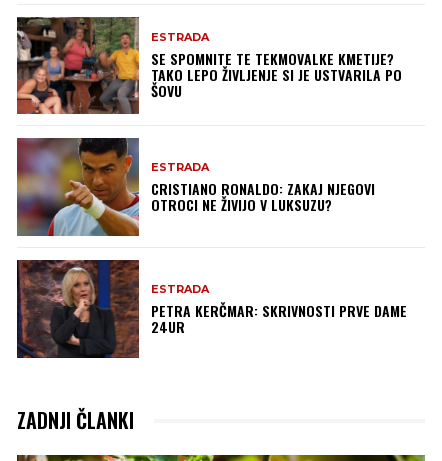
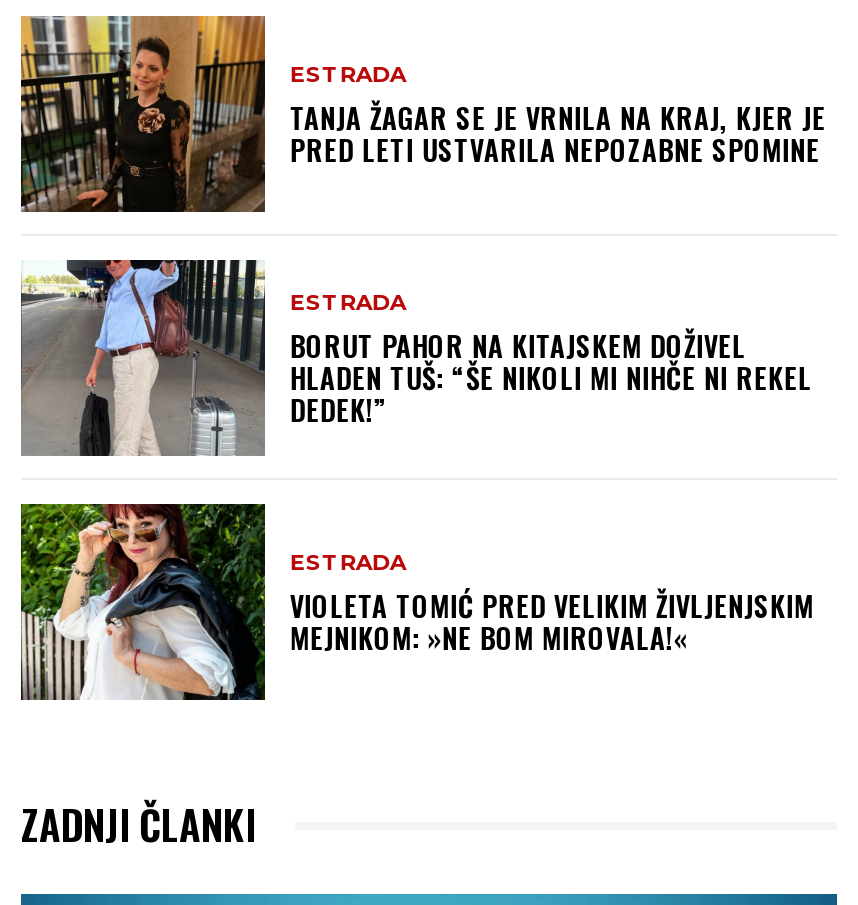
[16,8,402,115] [image] | SE SPOMNITE TE TEKMOVALKE KMETIJE? | TAKO LEPO ŽIVLJENJE SI JE USTVARILA PO | ŠOVU -> [19,13,826,215] [image] | TANJA ŽAGAR SE JE VRNILA NA KRAJ, KJER JE | PRED LETI USTVARILA NEPOZABNE SPOMINE
[16,137,375,237] [image] | CRISTIANO RONALDO: ZAKAJ NJEGOVI | OTROCI NE ŽIVIJO V LUKSUZU? -> [21,257,812,459] [image] | BORUT PAHOR NA KITAJSKEM DOŽIVEL | HLADEN TUŠ: “ŠE NIKOLI MI NIHČE NI REKEL | DEDEK!”
[16,259,407,359] [image] | PETRA KERČMAR: SKRIVNOSTI PRVE DAME | 24UR -> [19,501,814,701] [image] | VIOLETA TOMIĆ PRED VELIKIM ŽIVLJENJSKIM | MEJNIKOM: »NE BOM MIROVALA!«

